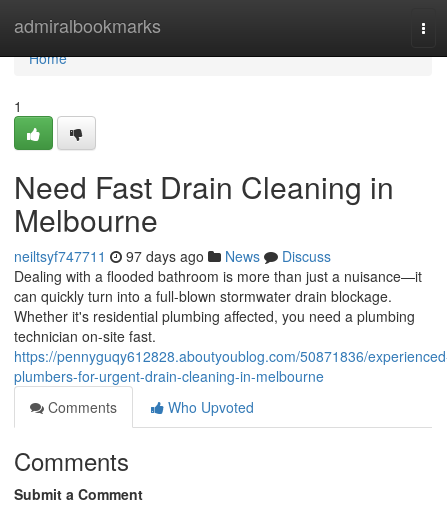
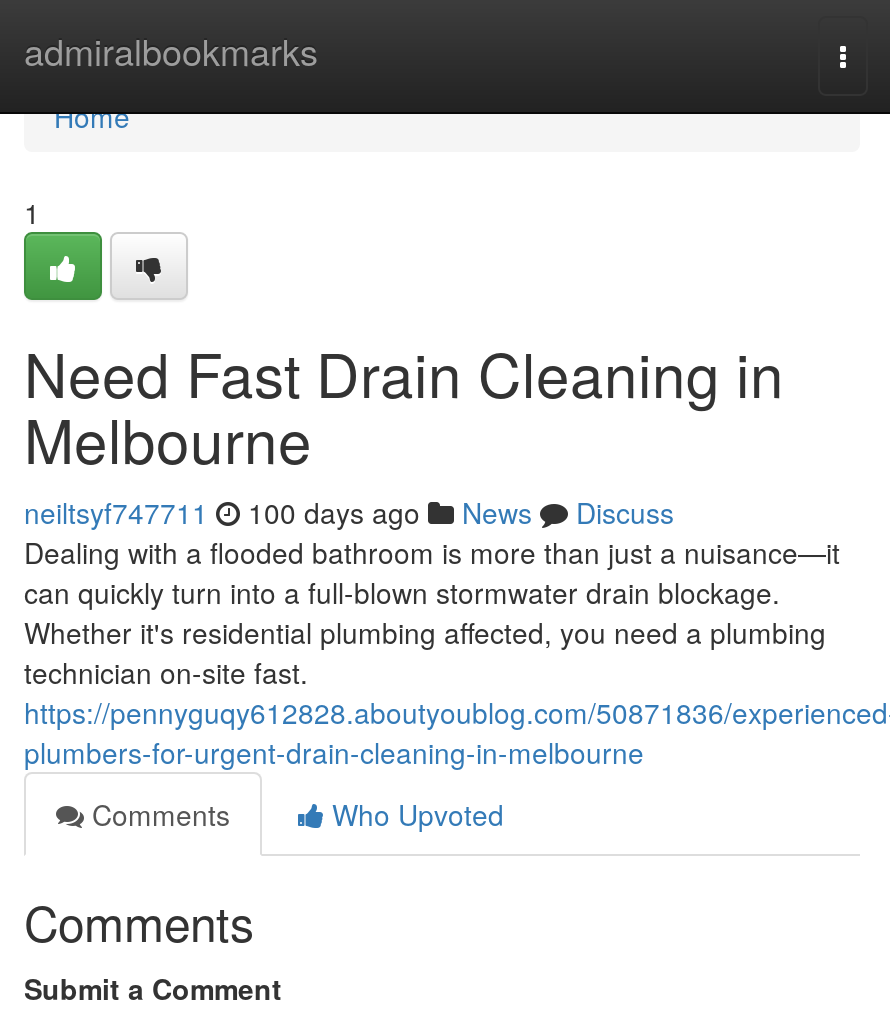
[14,246,331,266] neiltsyf747711 97 days ago News Discuss -> [24,492,674,532] neiltsyf747711 100 days ago News Discuss

